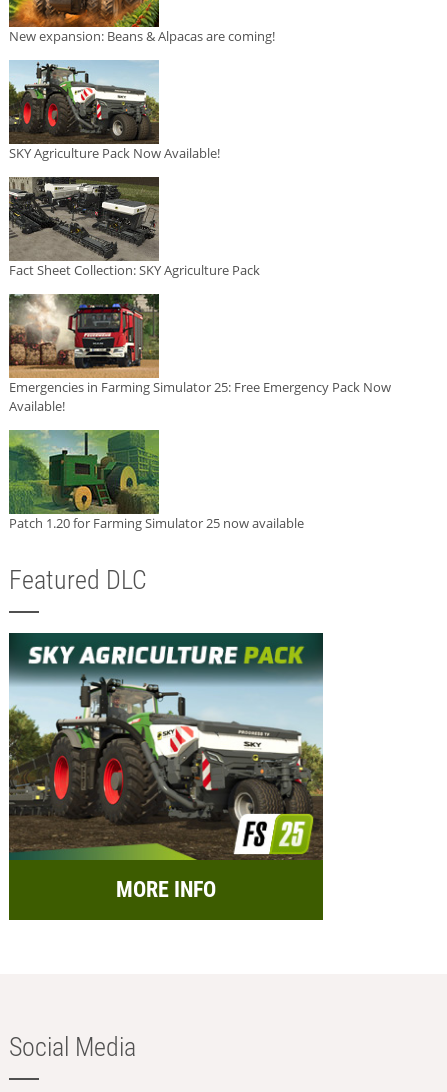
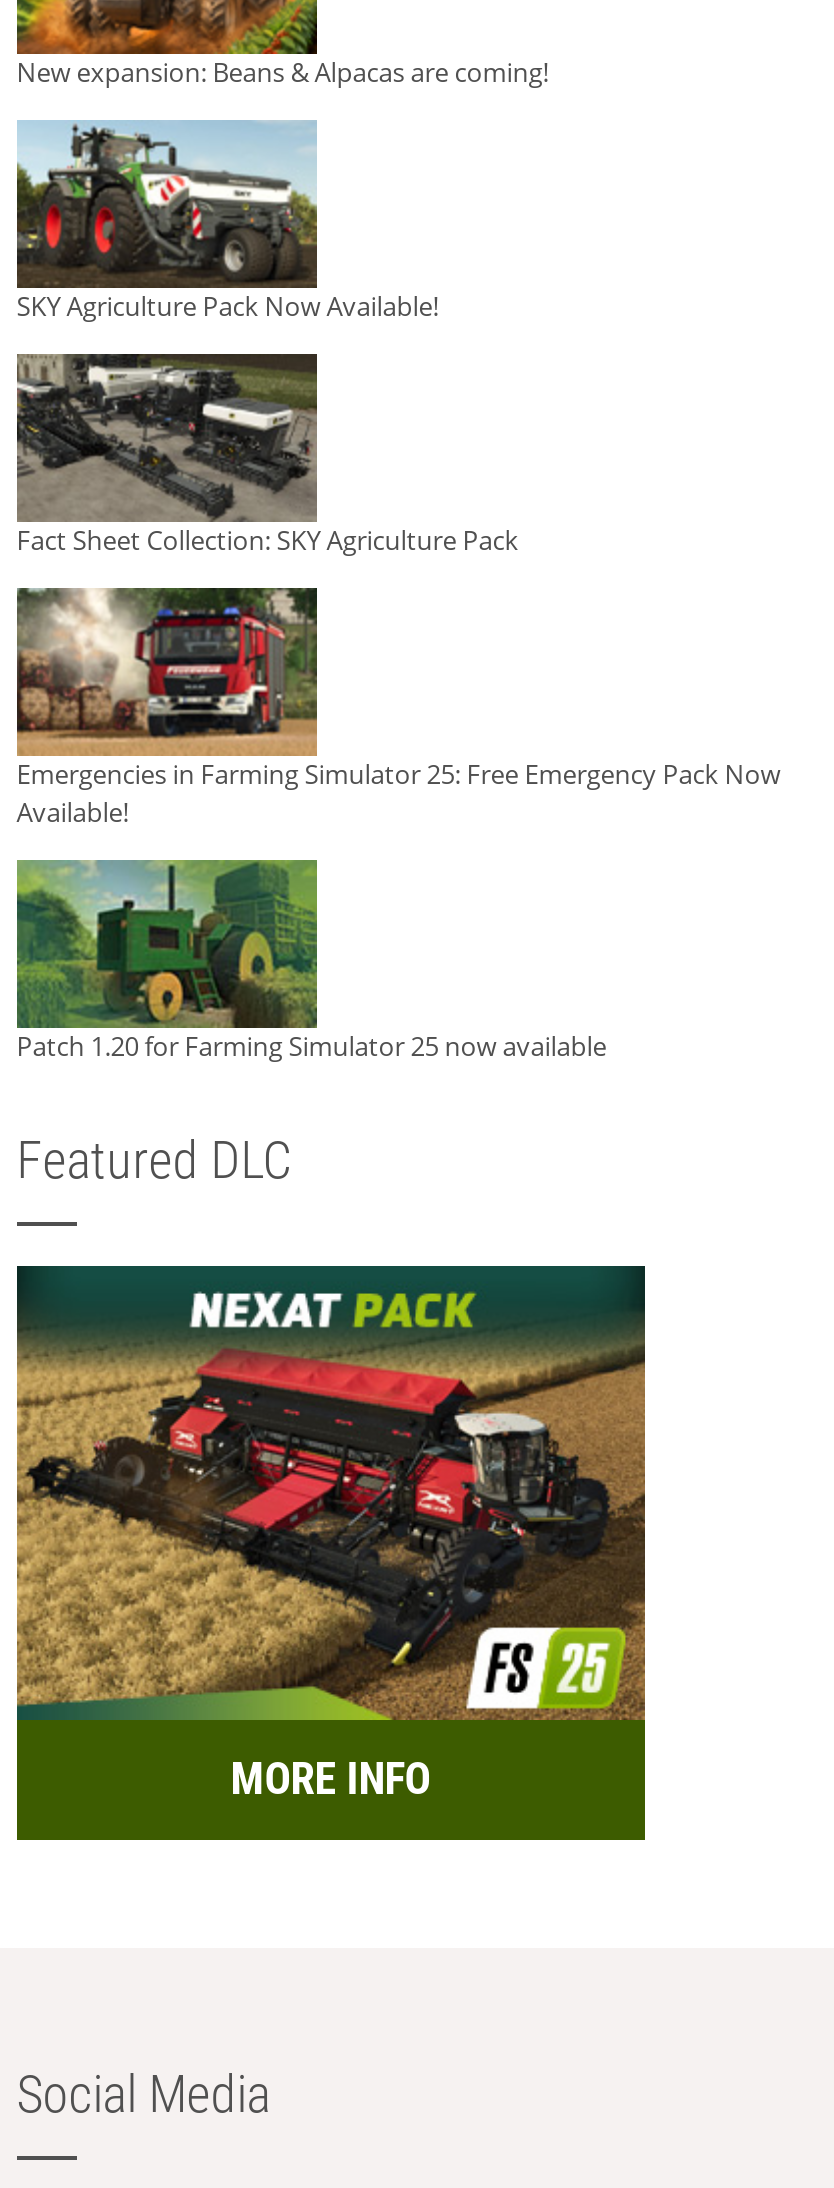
[8,645,324,860] [image] -> [15,1292,647,1720] [image]

